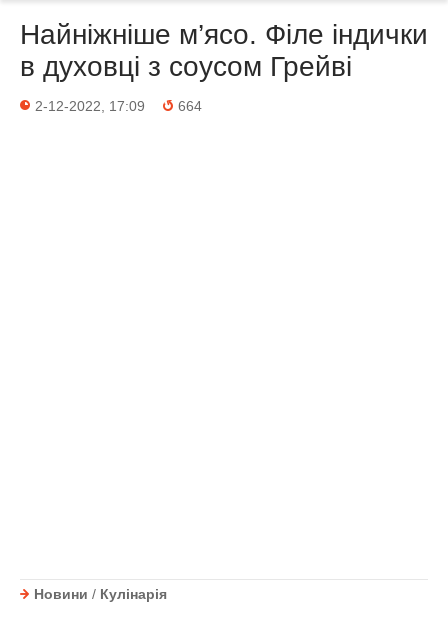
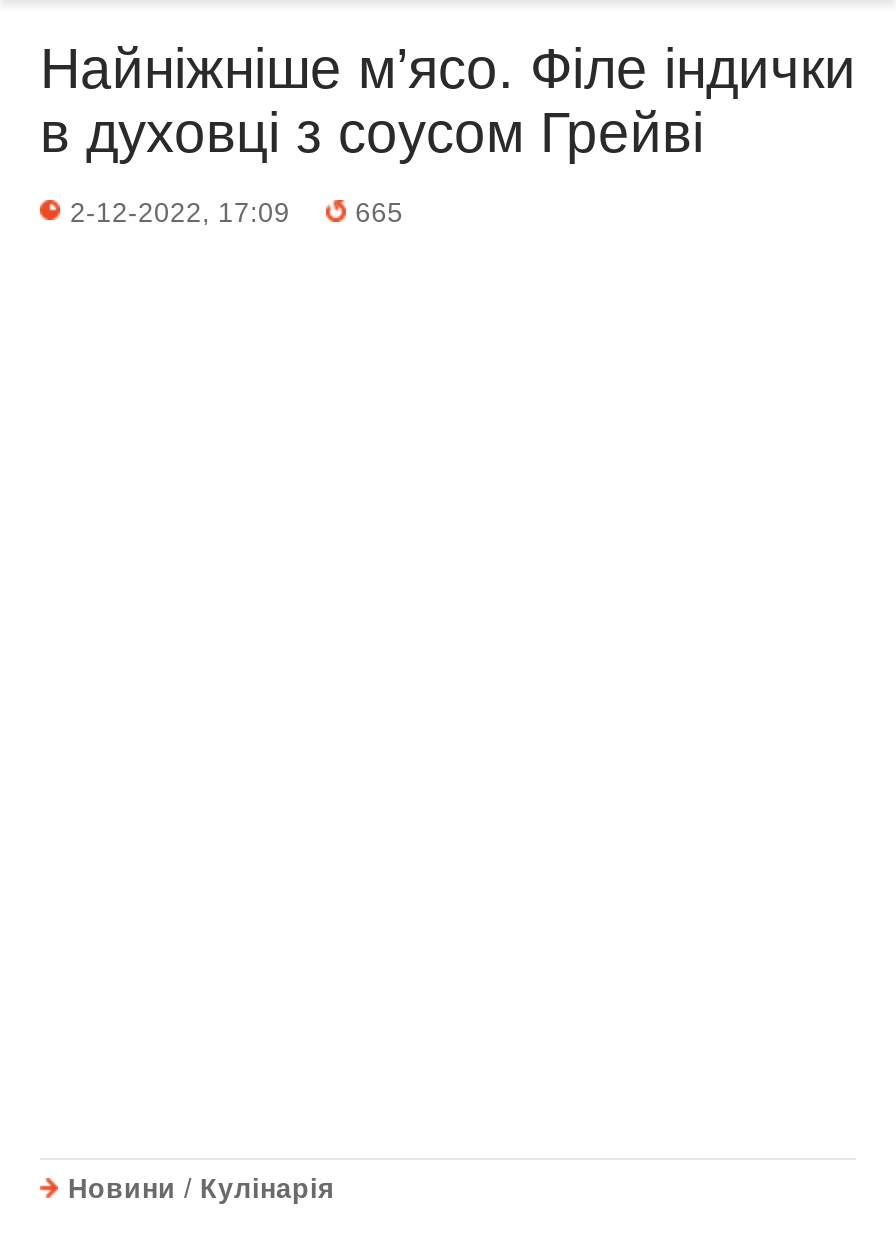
[178,99,202,114] 664 -> [355,198,403,228] 665

